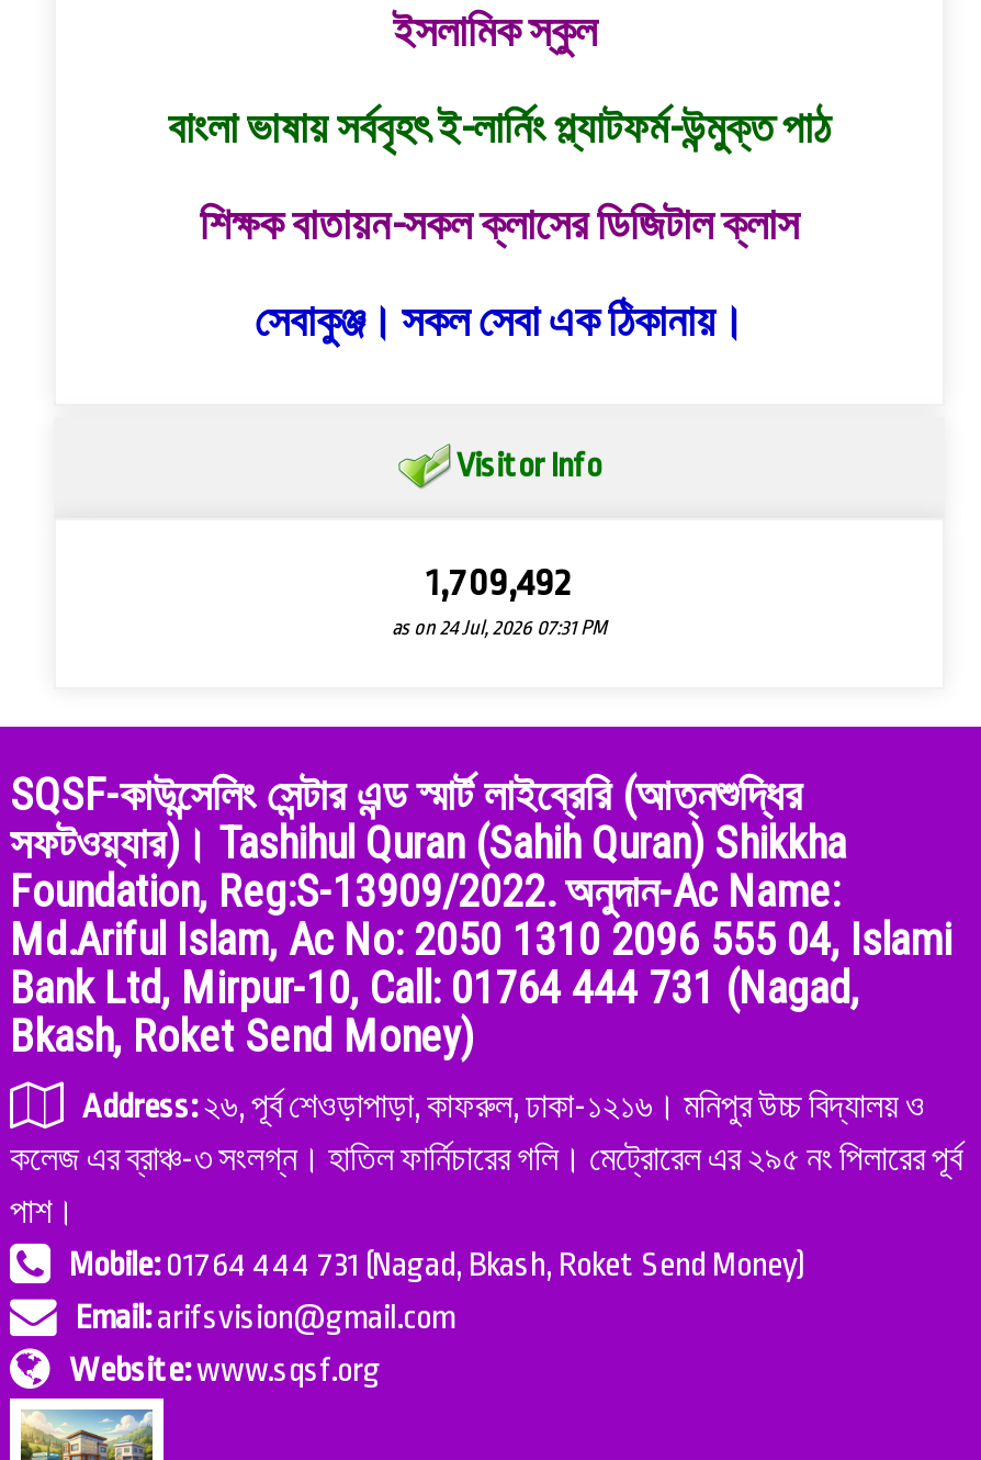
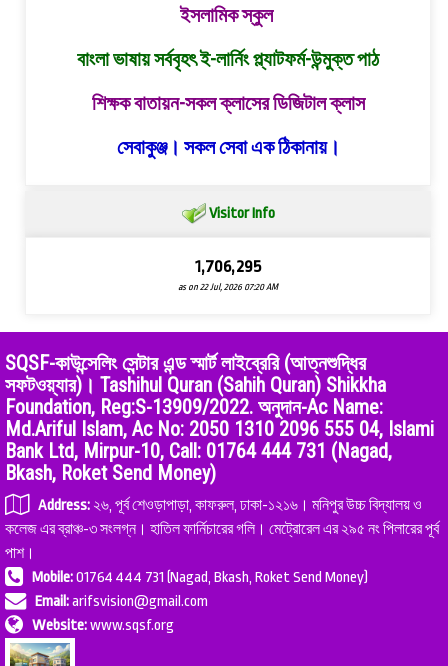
[427,562,572,604] 1,709,492 -> [195,257,261,276] 1,706,295
[392,617,607,639] as on 24 Jul, 2026 07:31 PM -> [178,282,278,292] as on 22 Jul, 2026 07:20 AM

